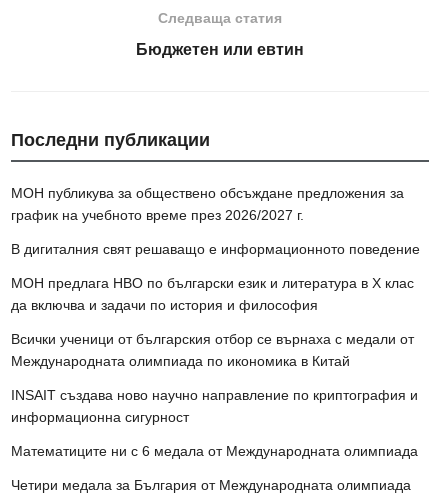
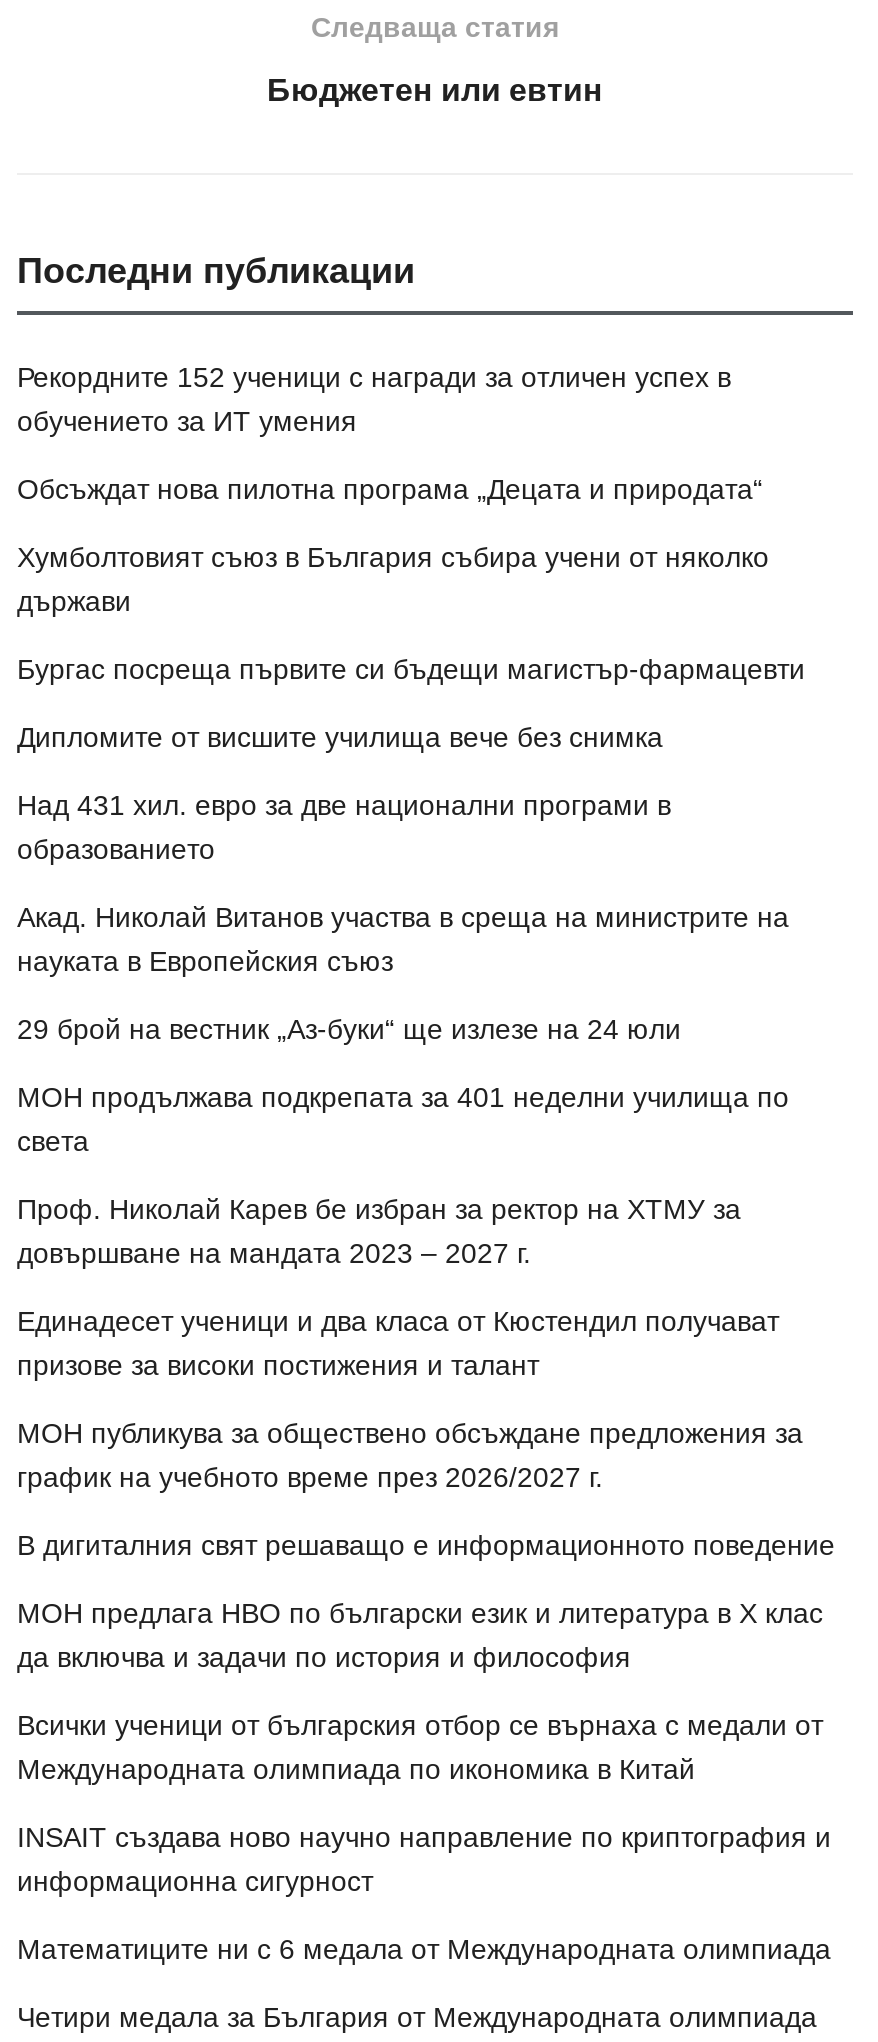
none -> [17,361,805,1381] Рекордните 152 ученици с награди за отличен успех в | обучението за ИТ умения | Обсъждат нова пилотна програма „Децата и природата“ | Хумболтовият съюз в България събира учени от няколко | държави | Бургас посреща първите си бъдещи магистър-фармацевти | Дипломите от висшите училища вече без снимка | Над 431 хил. евро за две национални програми в | образованието | Акад. Николай Витанов участва в среща на министрите на | науката в Европейския съюз | 29 брой на вестник „Аз-буки“ ще излезе на 24 юли | МОН продължава подкрепата за 401 неделни училища по | света | Проф. Николай Карев бе избран за ректор на ХТМУ за | довършване на мандата 2023 – 2027 г. | Единадесет ученици и два класа от Кюстендил получават | призове за високи постижения и талант

